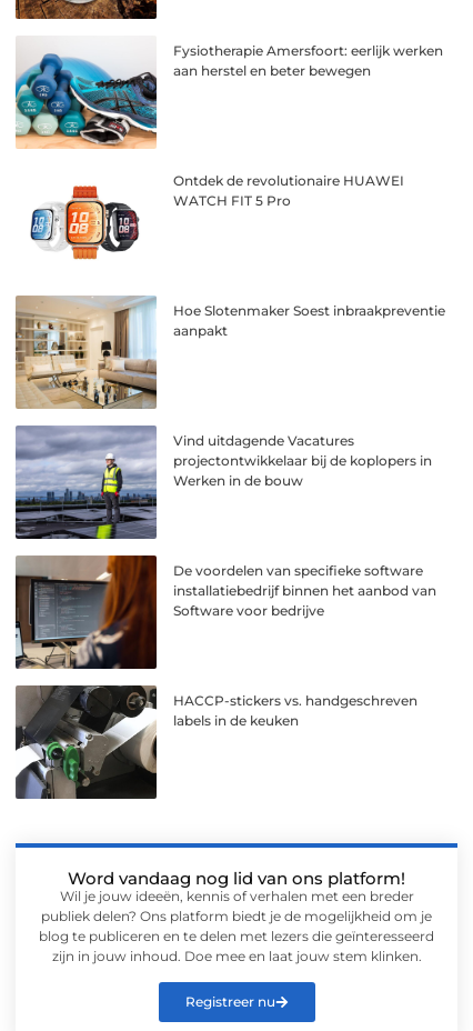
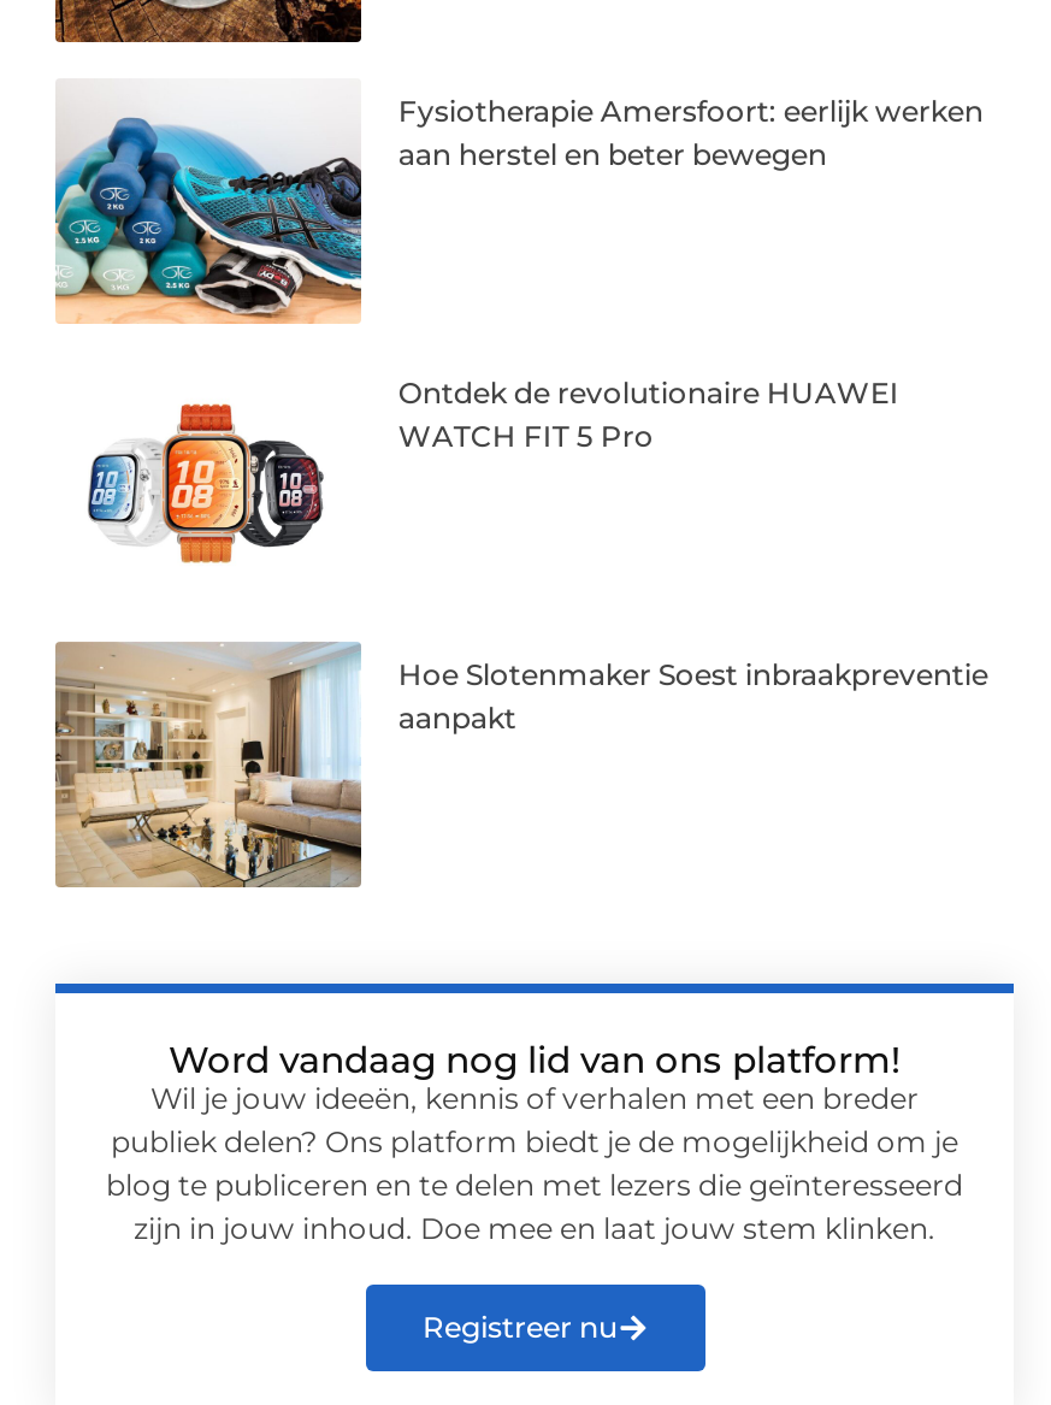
[14,424,432,540] [image] | Vind uitdagende Vacatures | projectontwikkelaar bij de koplopers in | Werken in de bouw -> none
[14,554,437,670] [image] | De voordelen van specifieke software | installatiebedrijf binnen het aanbod van | Software voor bedrijve -> none
[14,684,418,800] [image] | HACCP-stickers vs. handgeschreven | labels in de keuken -> none

